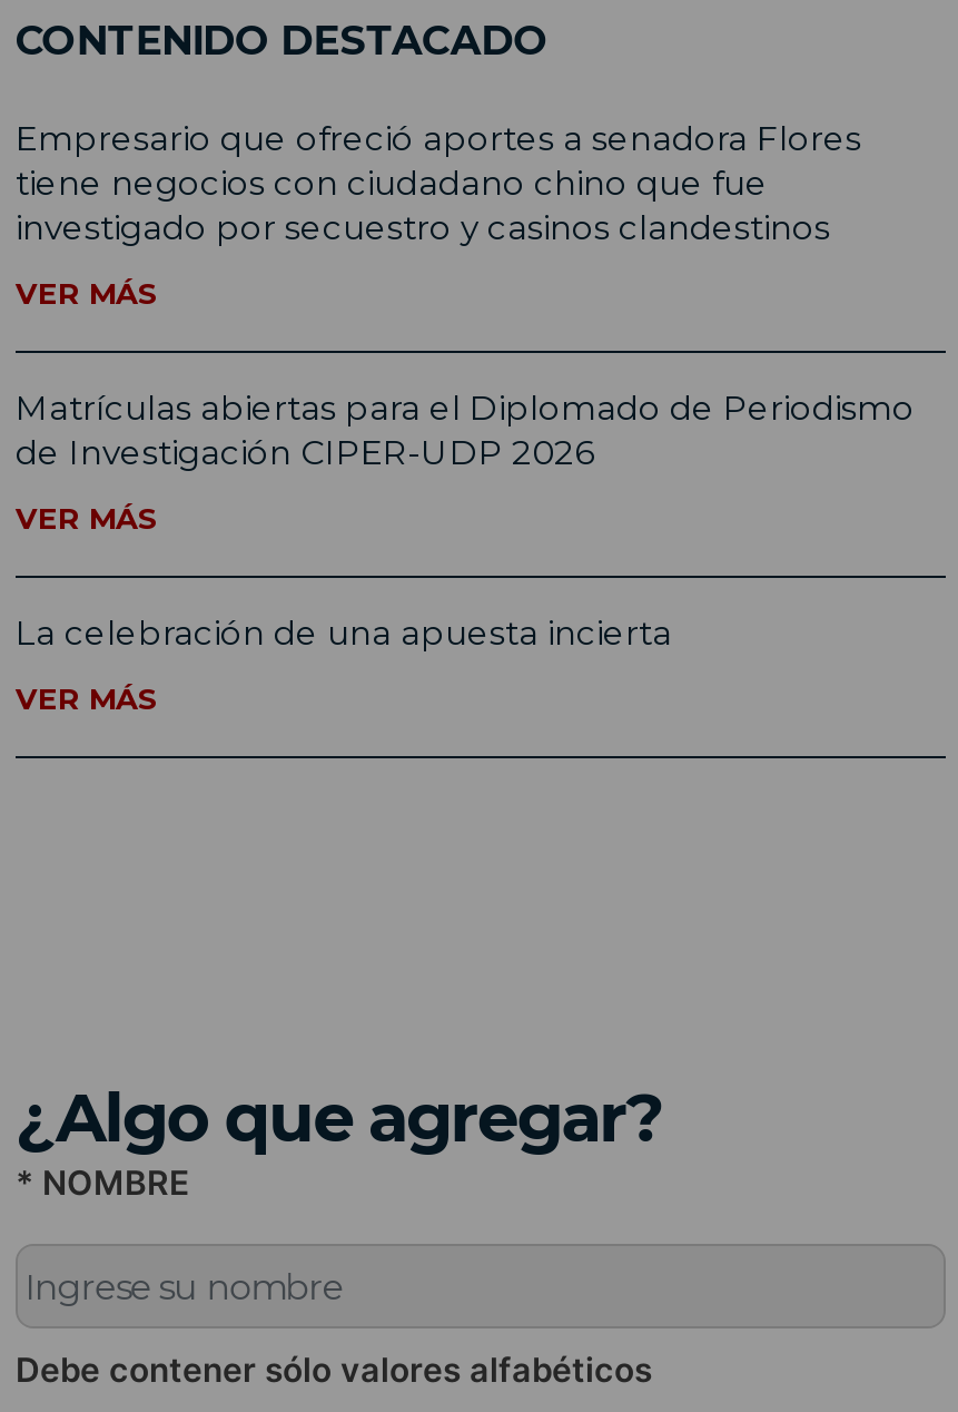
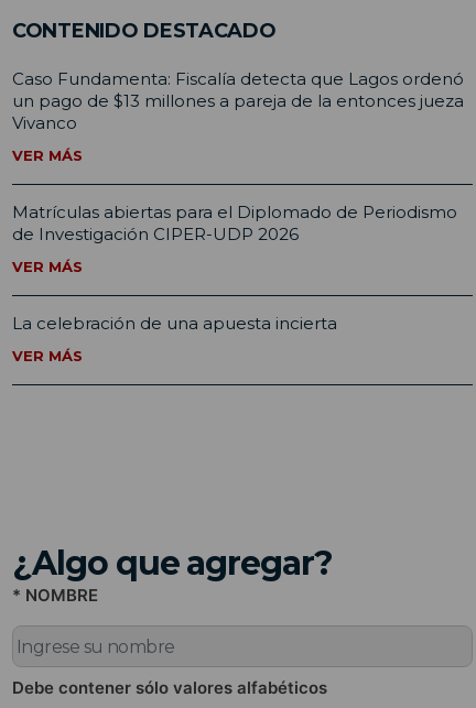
[16,118,861,249] Empresario que ofreció aportes a senadora Flores | tiene negocios con ciudadano chino que fue | investigado por secuestro y casinos clandestinos -> [12,69,464,134] Caso Fundamenta: Fiscalía detecta que Lagos ordenó | un pago de $13 millones a pareja de la entonces jueza | Vivanco

